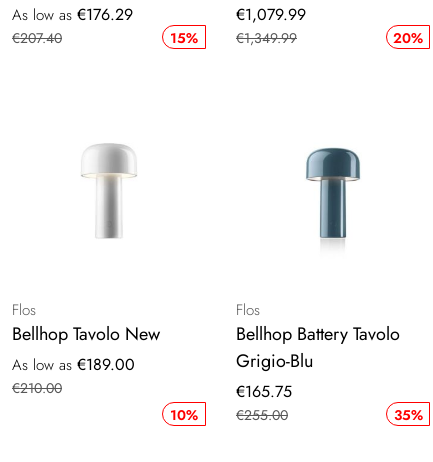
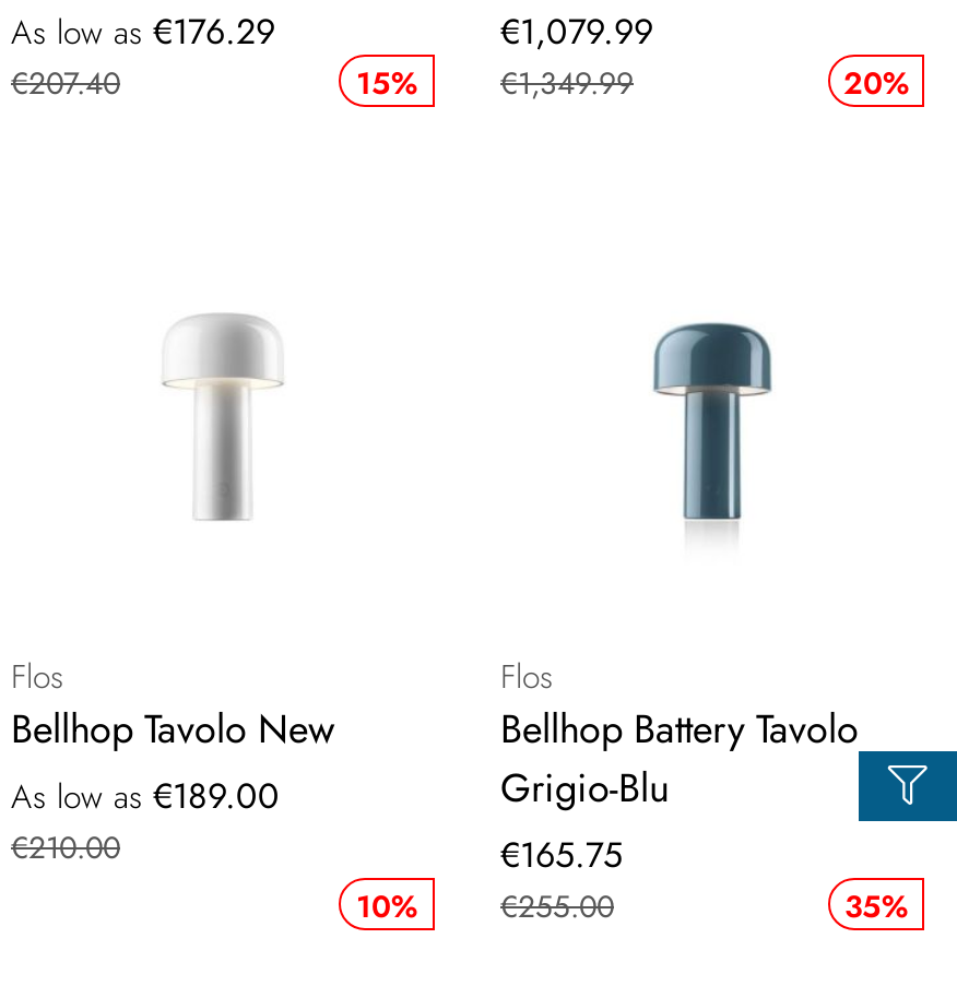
none -> [856,749,950,823] [image]

